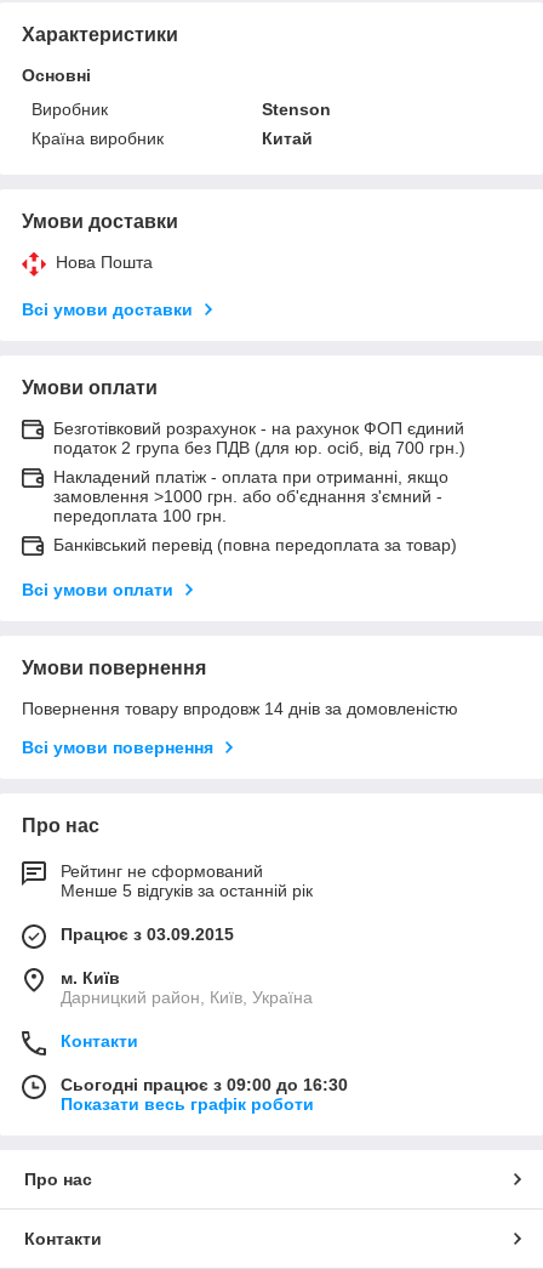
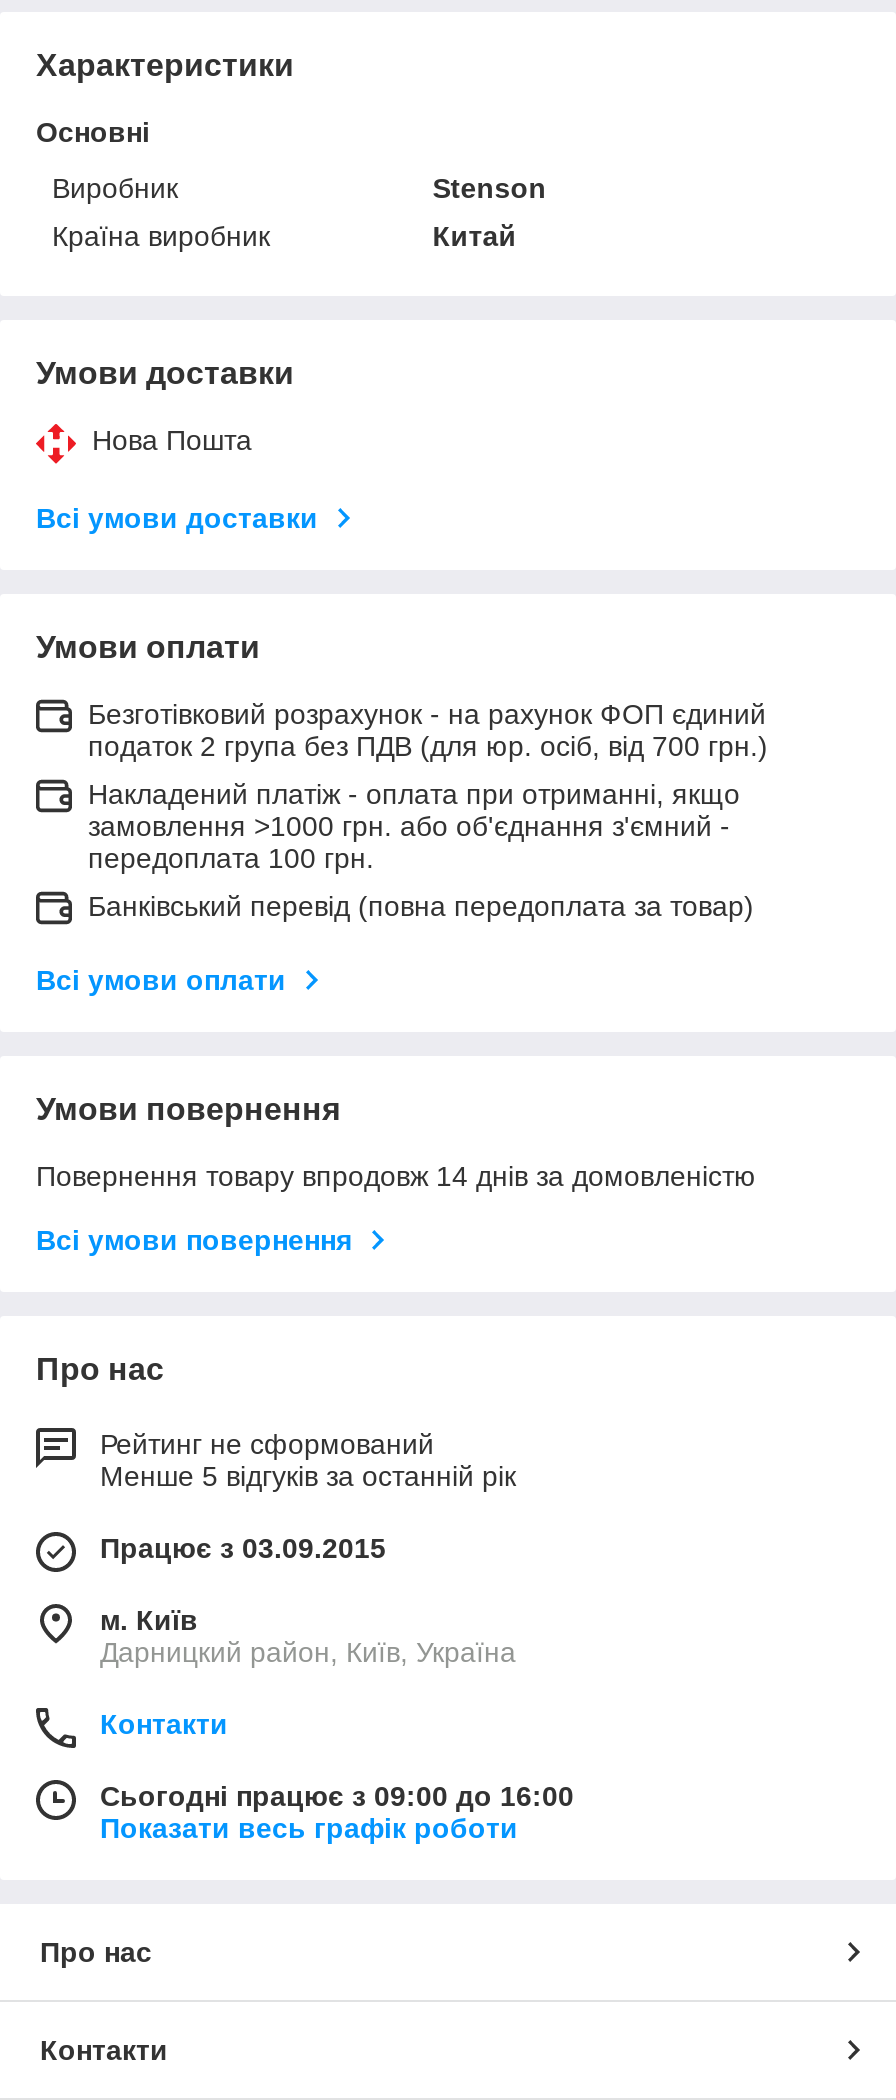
[61,1075,348,1094] Сьогодні працює з 09:00 до 16:30 -> [100,1780,574,1812] Сьогодні працює з 09:00 до 16:00

